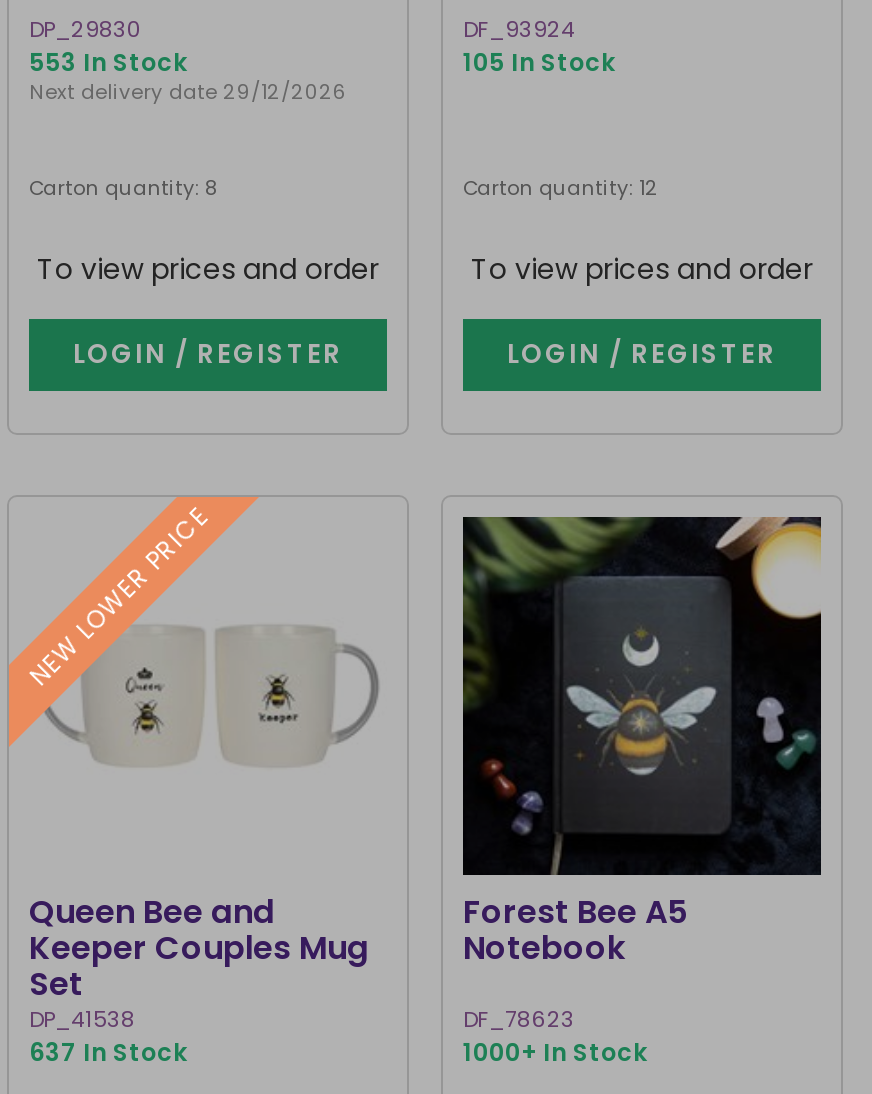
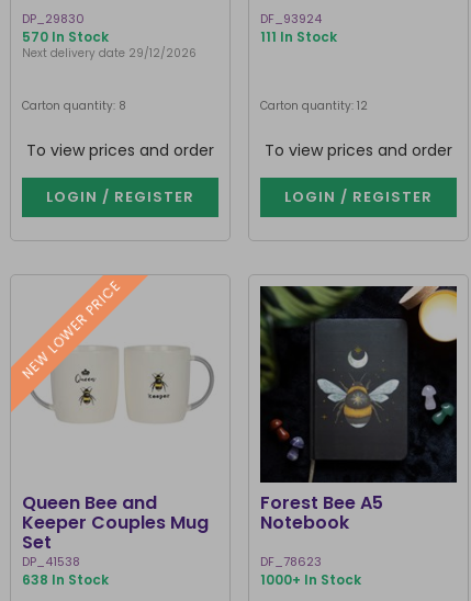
[29,45,187,79] 553 In Stock -> [22,27,109,46] 570 In Stock
[463,45,615,79] 105 In Stock -> [260,27,337,46] 111 In Stock
[29,1035,187,1069] 637 In Stock -> [22,570,109,589] 638 In Stock

